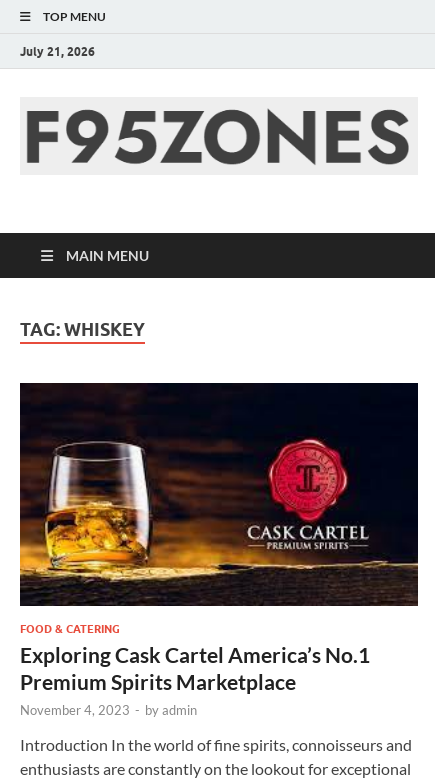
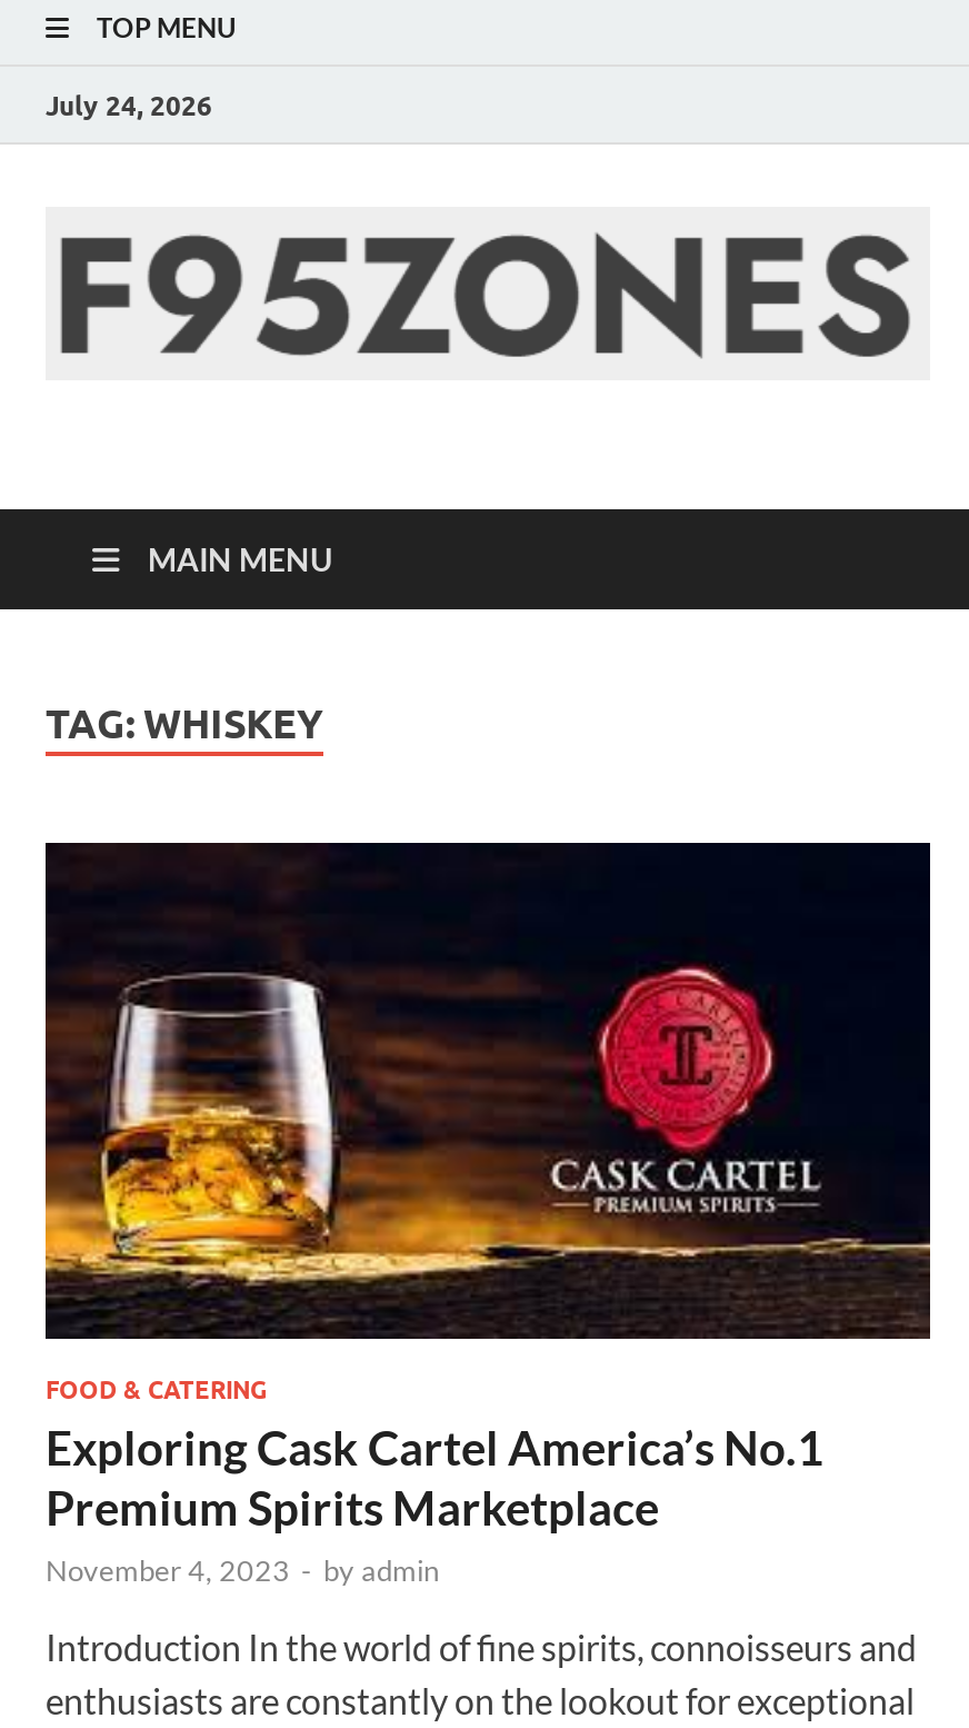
[20,43,95,58] July 21, 2026 -> [46,88,212,121] July 24, 2026

